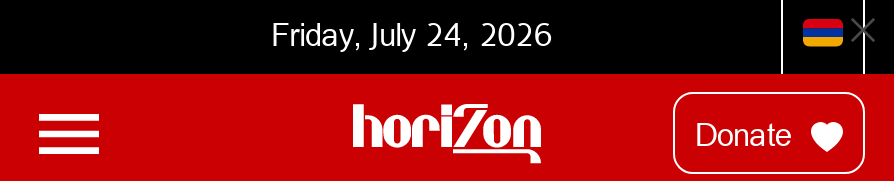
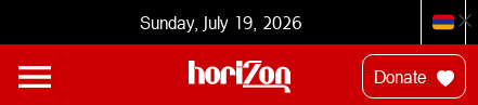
[271,13,551,51] Friday, July 24, 2026 -> [139,11,301,32] Sunday, July 19, 2026

